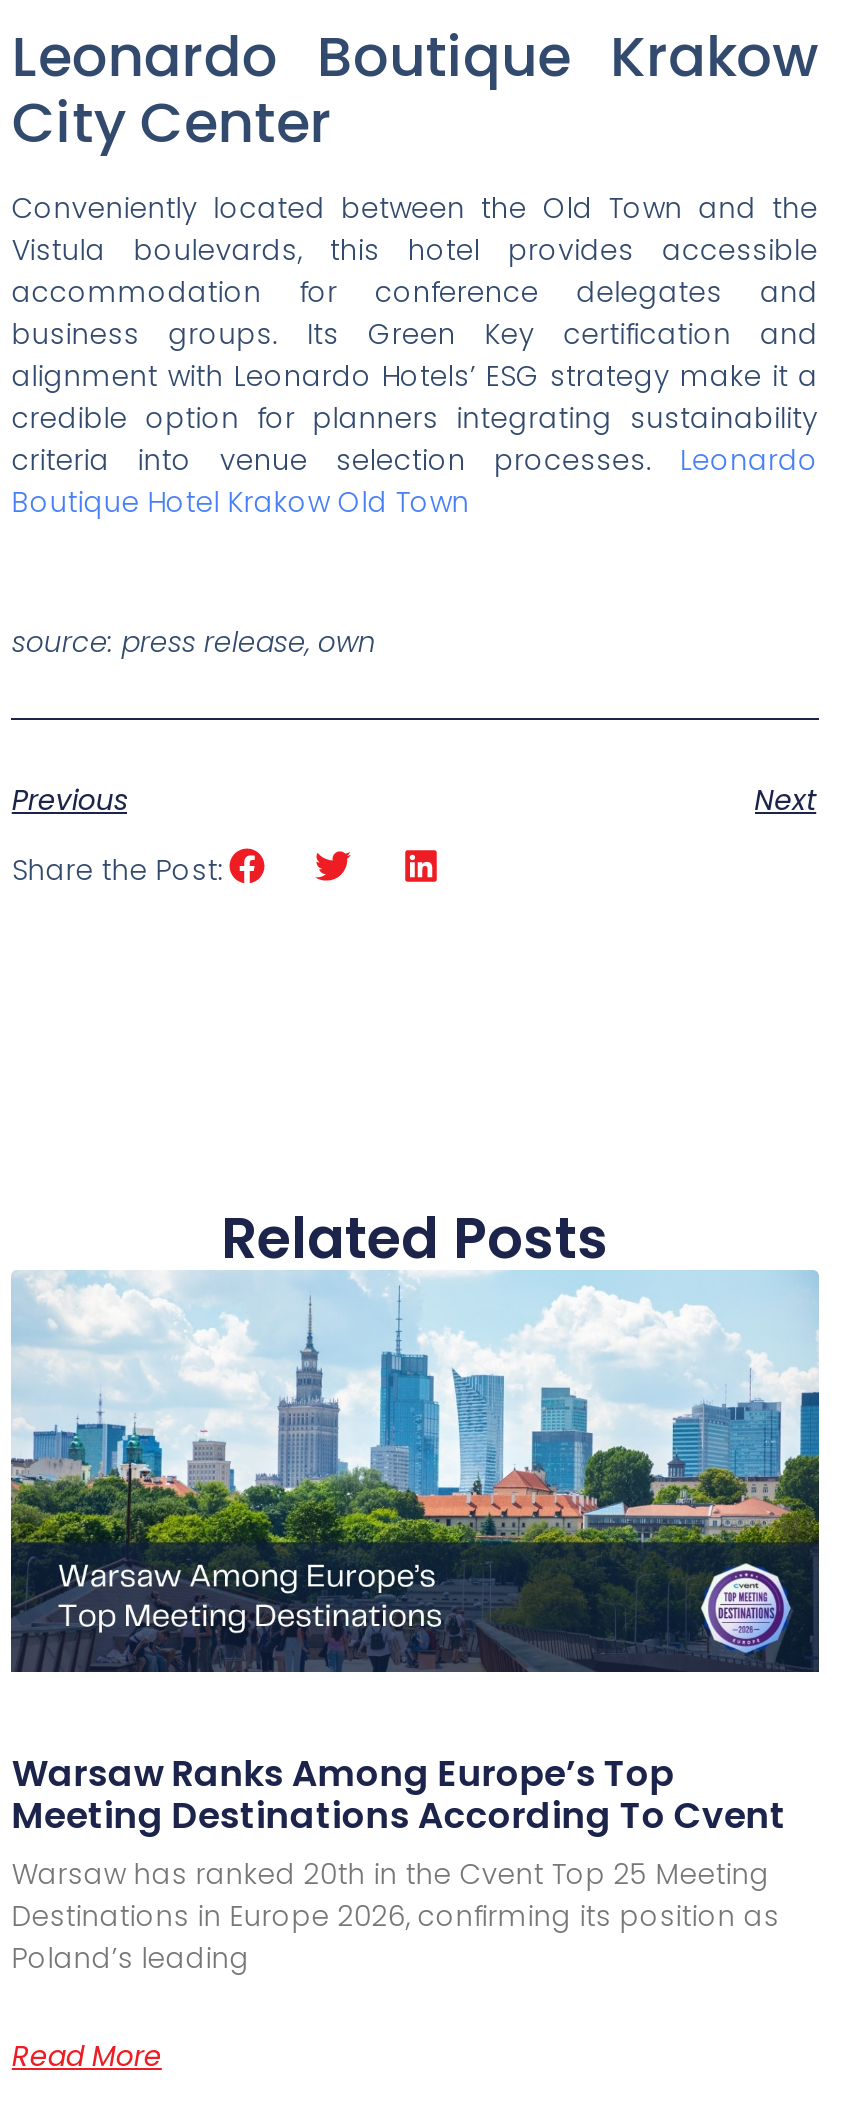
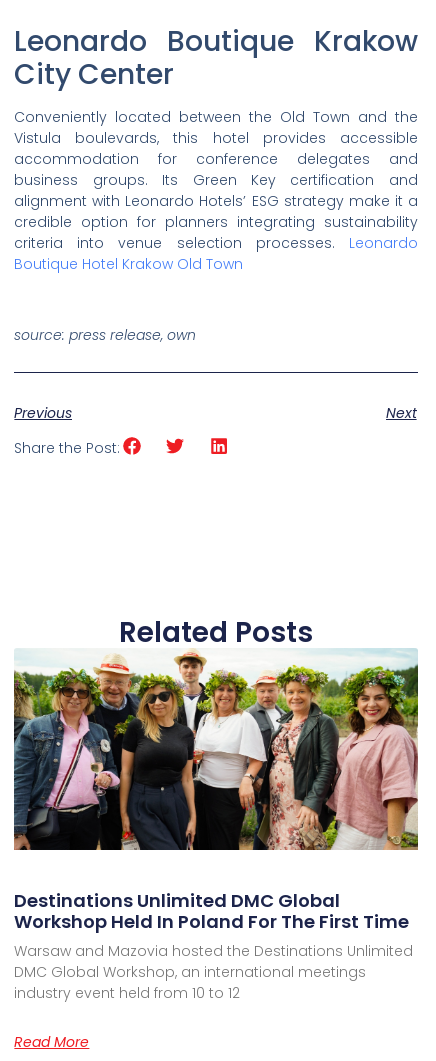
[9,1271,821,1978] [image] | Warsaw Ranks Among Europe’s Top | Meeting Destinations According To Cvent | Warsaw has ranked 20th in the Cvent Top 25 Meeting | Destinations in Europe 2026, confirming its position as | Poland’s leading -> [13,650,419,1002] [image] | Destinations Unlimited DMC Global | Workshop Held In Poland For The First Time | Warsaw and Mazovia hosted the Destinations Unlimited | DMC Global Workshop, an international meetings | industry event held from 10 to 12

